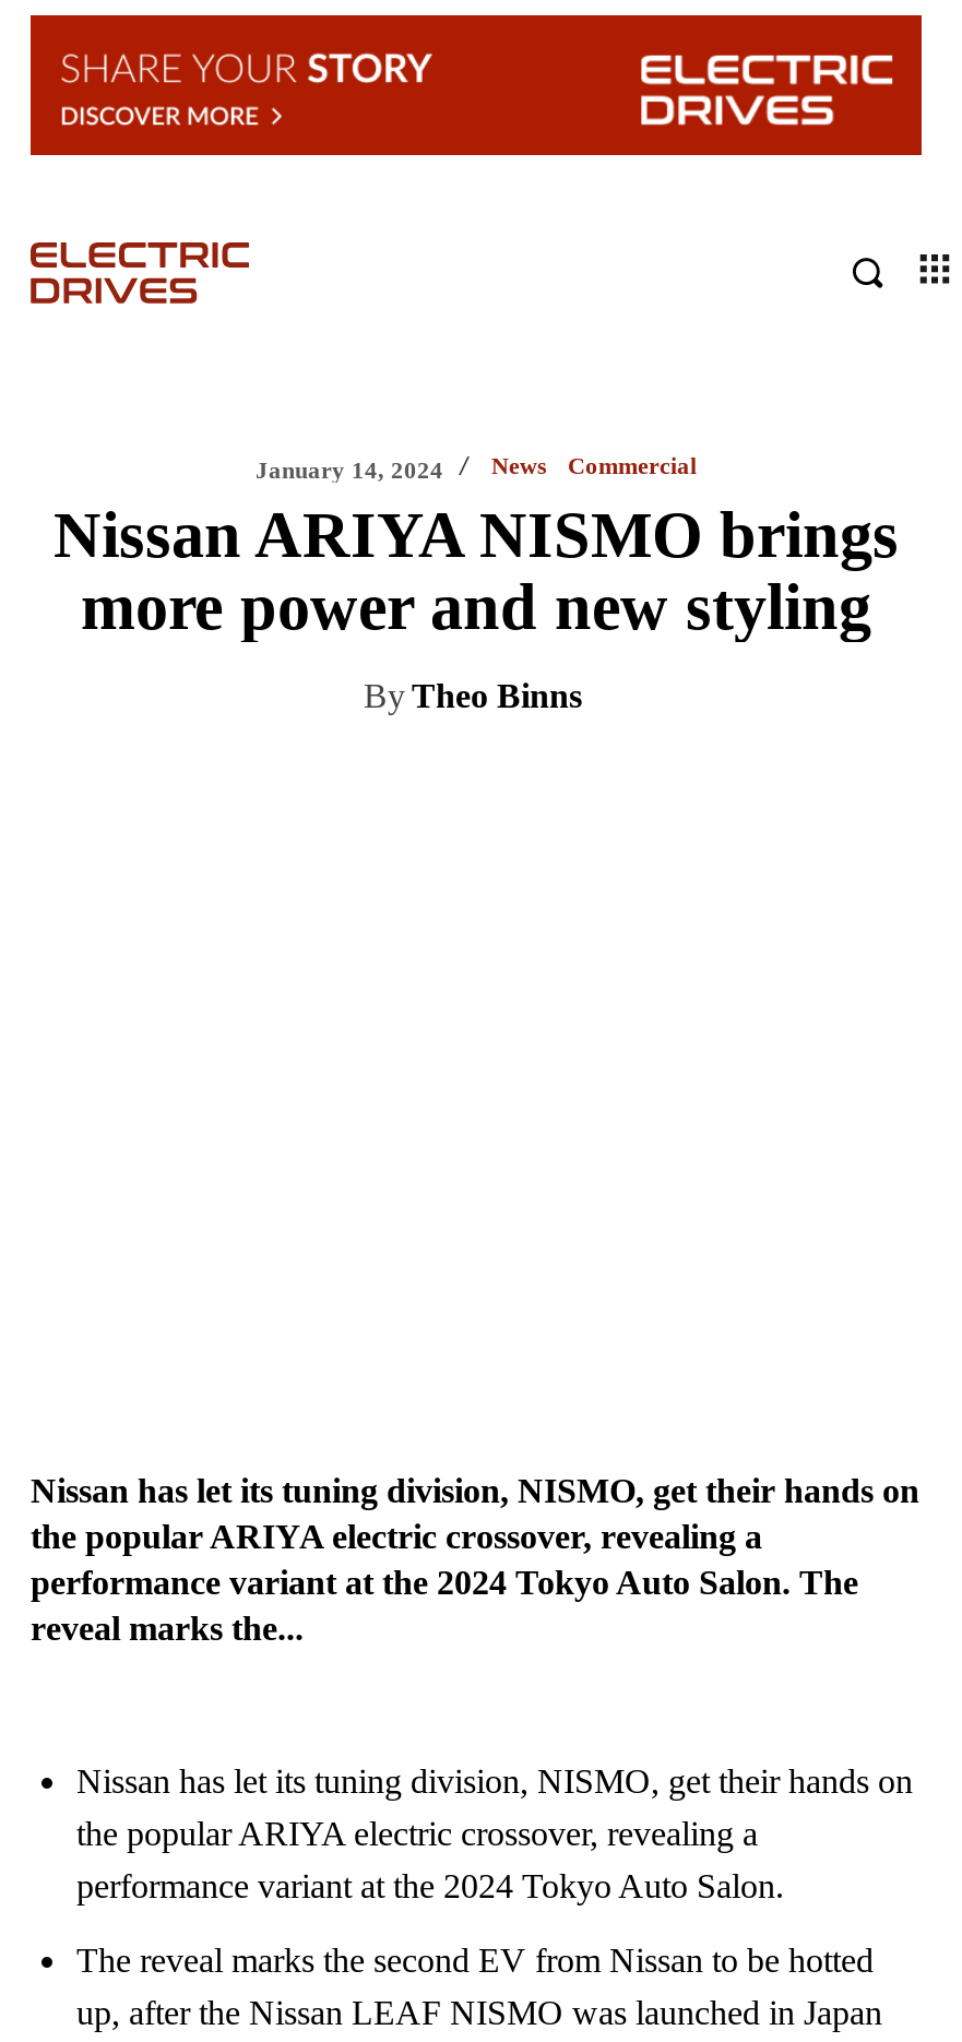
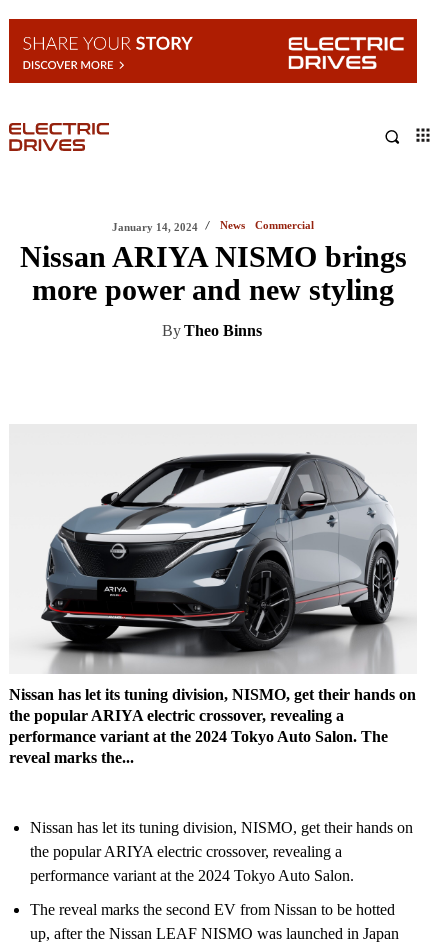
none -> [37,451,412,674] [image]

